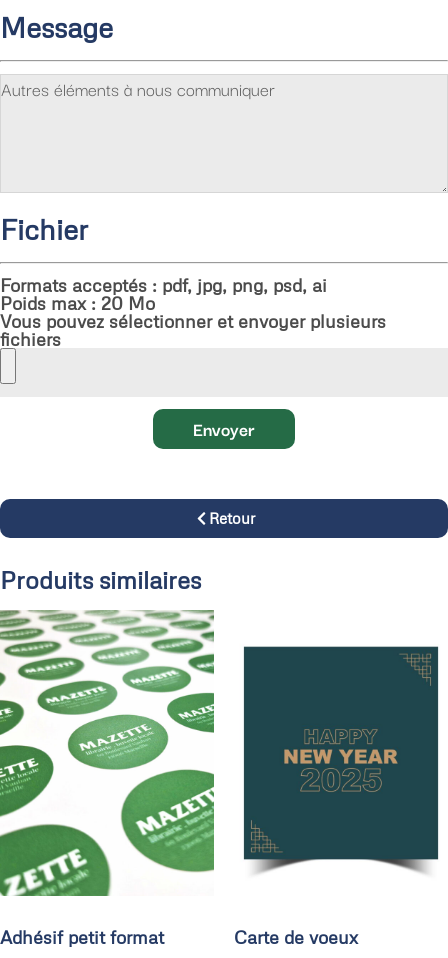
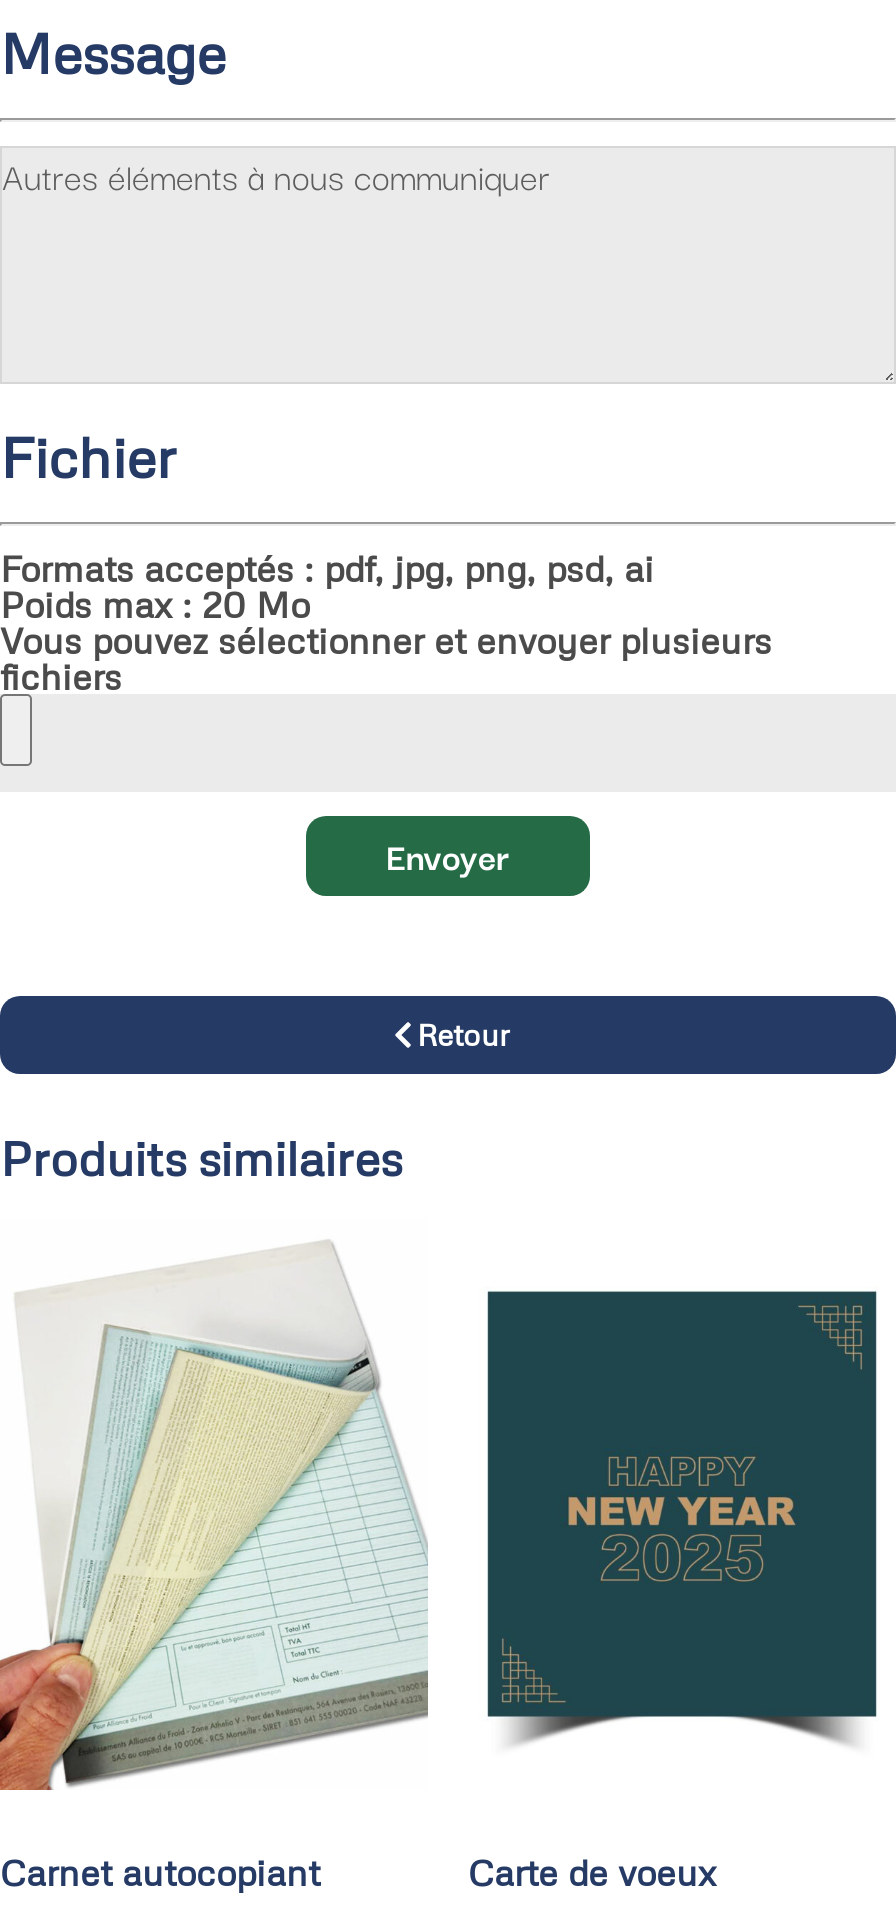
[0,609,215,948] [image] | Adhésif petit format -> [0,1218,428,1894] [image] | Carnet autocopiant

